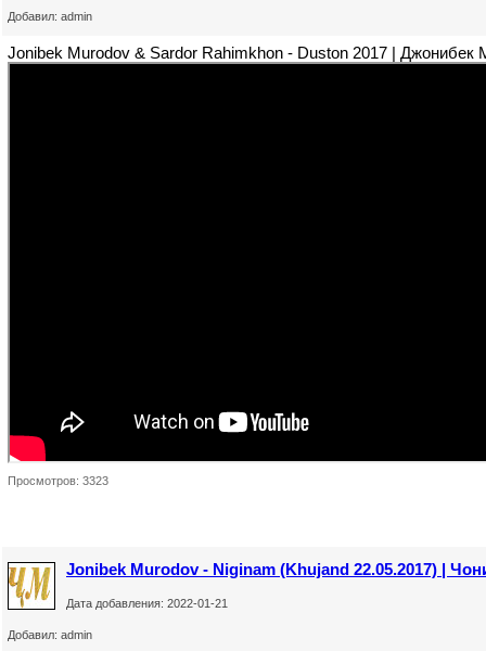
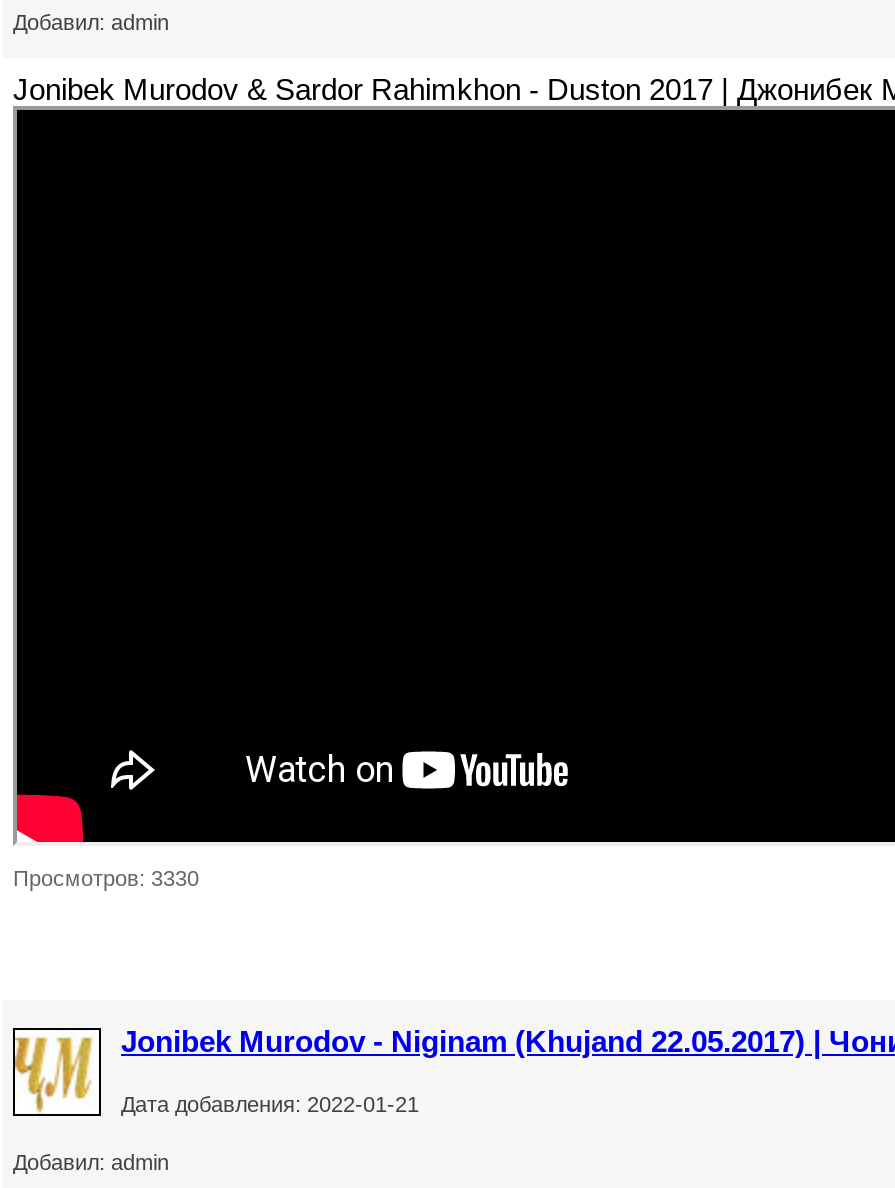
[8,474,108,487] Просмотров: 3323 -> [13,866,199,890] Просмотров: 3330

